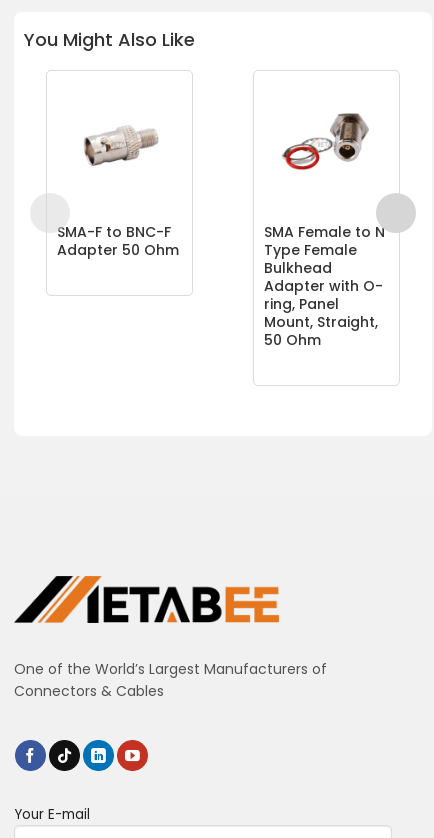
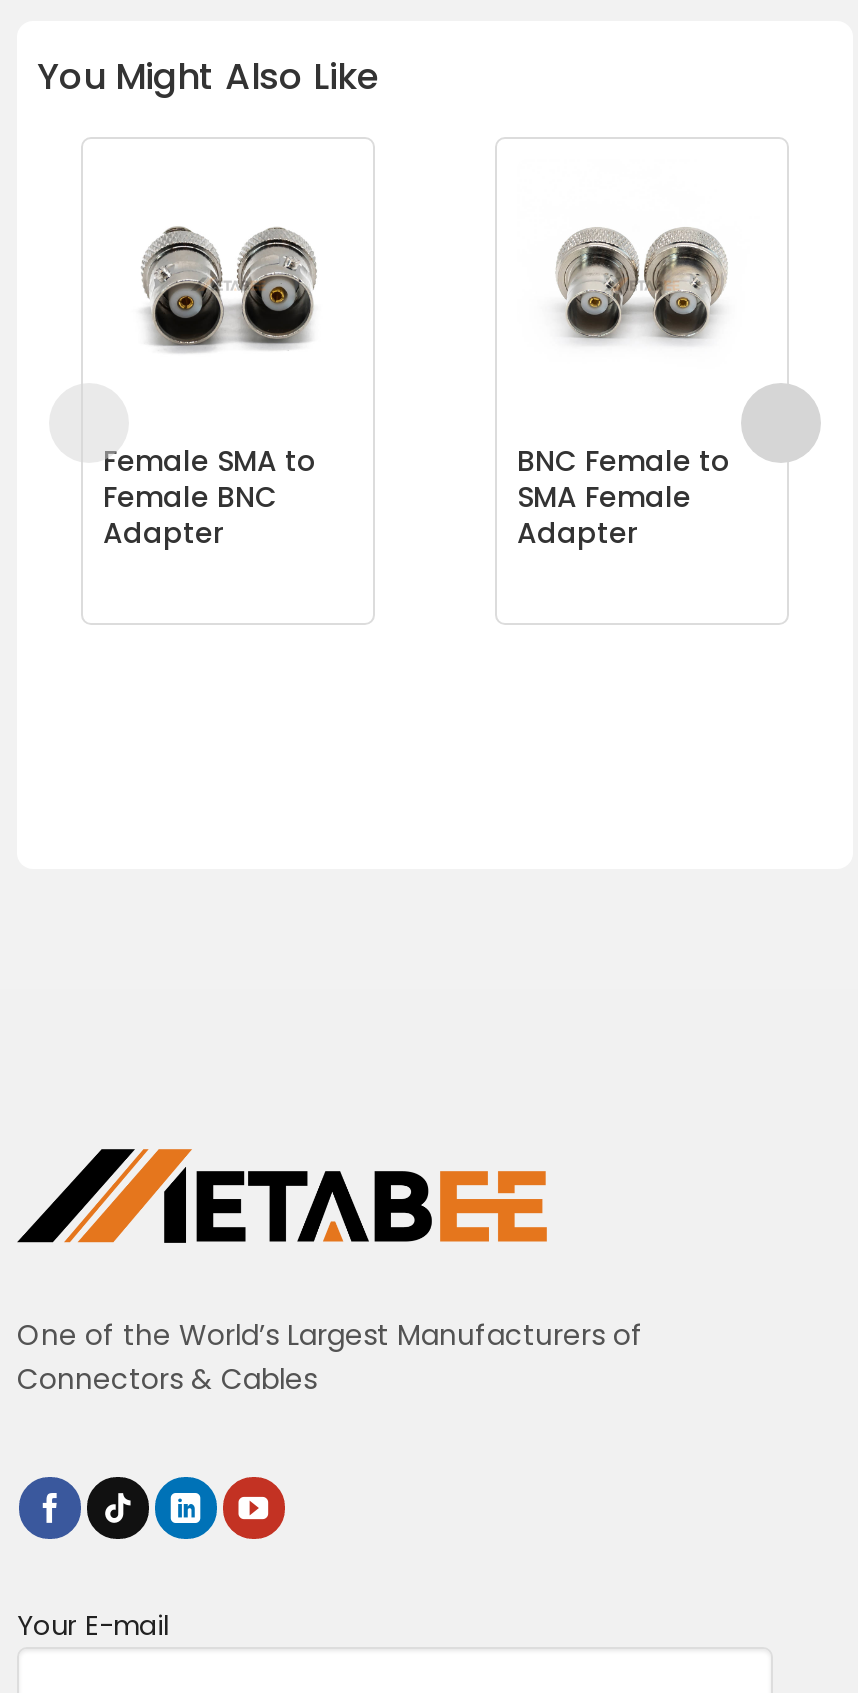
[77,115,163,177] [image] -> [141,225,317,353] [image]
[282,113,368,172] [image] -> [555,225,727,343] [image]
[57,222,179,260] SMA-F to BNC-F | Adapter 50 Ohm -> [103,441,317,553] Female SMA to | Female BNC | Adapter
[264,222,385,350] SMA Female to N | Type Female | Bulkhead | Adapter with O- | ring, Panel | Mount, Straight, | 50 Ohm -> [517,441,731,553] BNC Female to | SMA Female | Adapter

